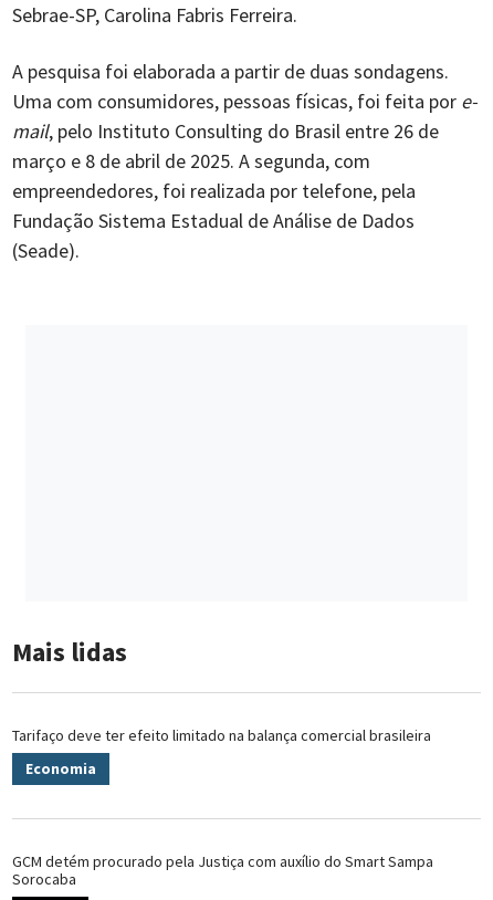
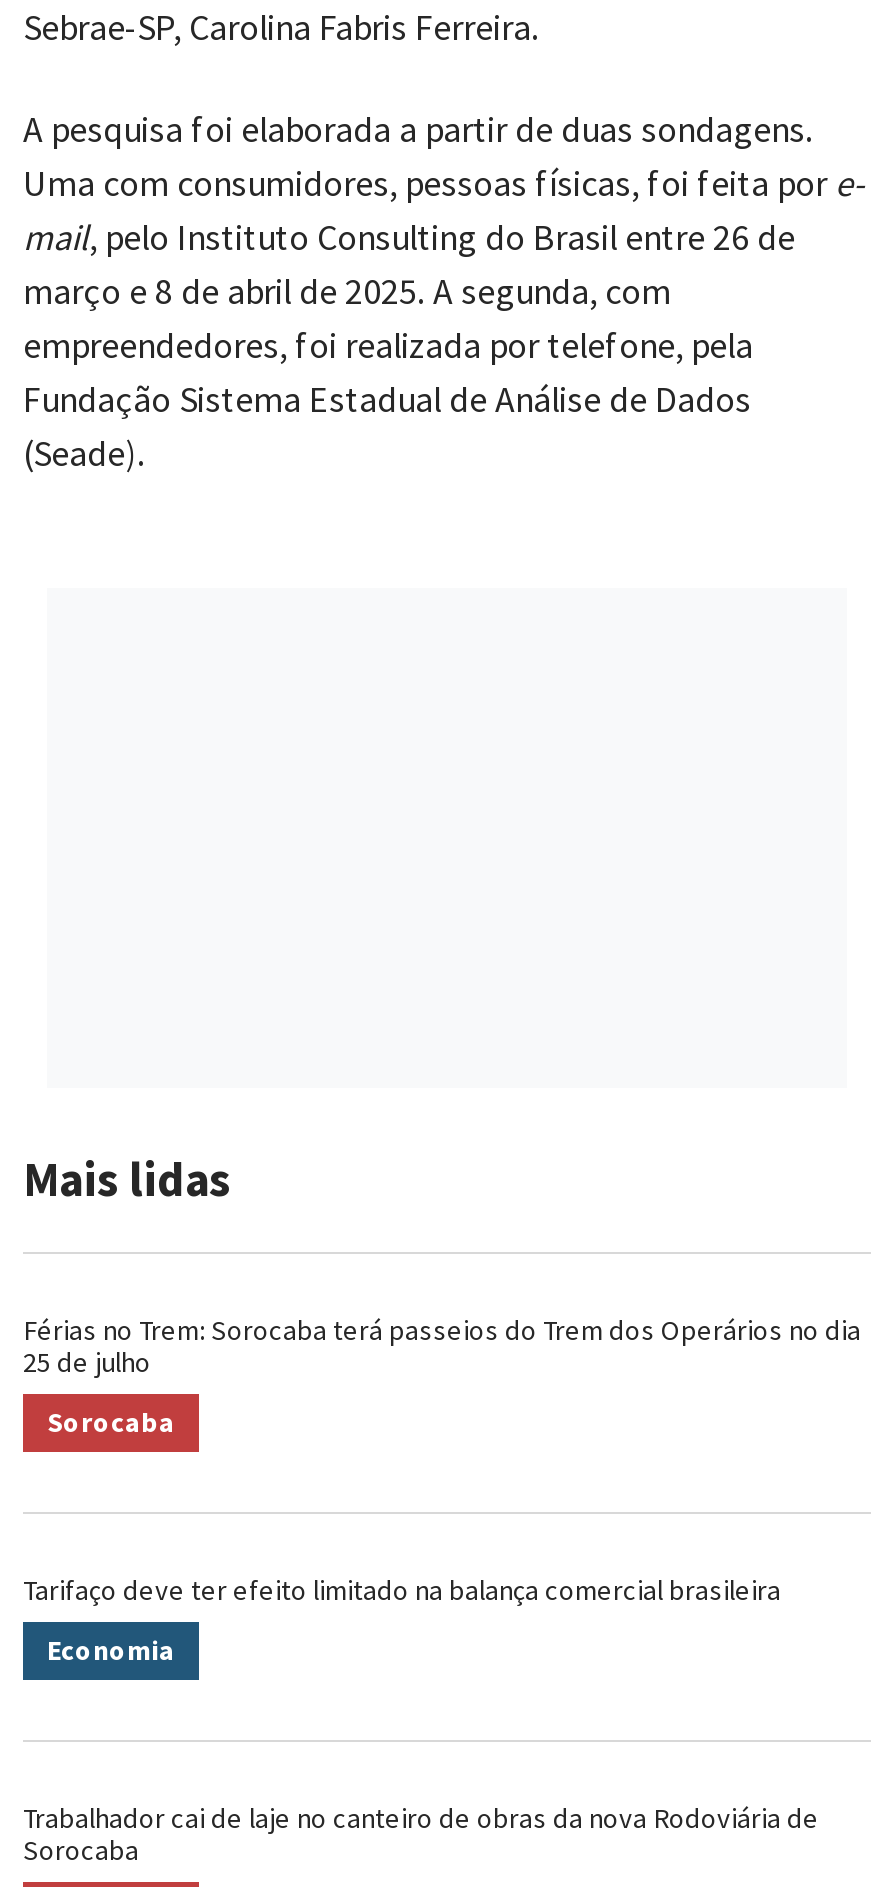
none -> [23,1313,861,1441] Férias no Trem: Sorocaba terá passeios do Trem dos Operários no dia | 25 de julho | Sorocaba
[12,852,433,872] GCM detém procurado pela Justiça com auxílio do Smart Sampa -> [23,1801,819,1837] Trabalhador cai de laje no canteiro de obras da nova Rodoviária de

